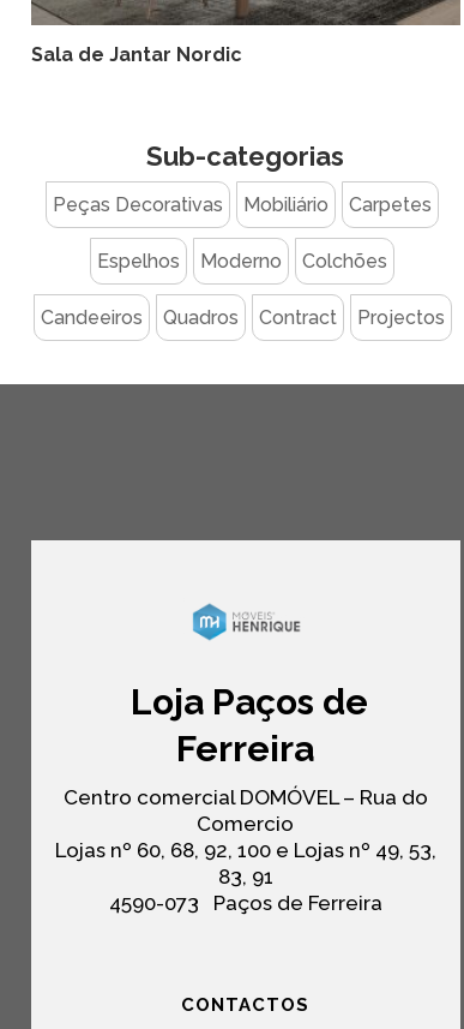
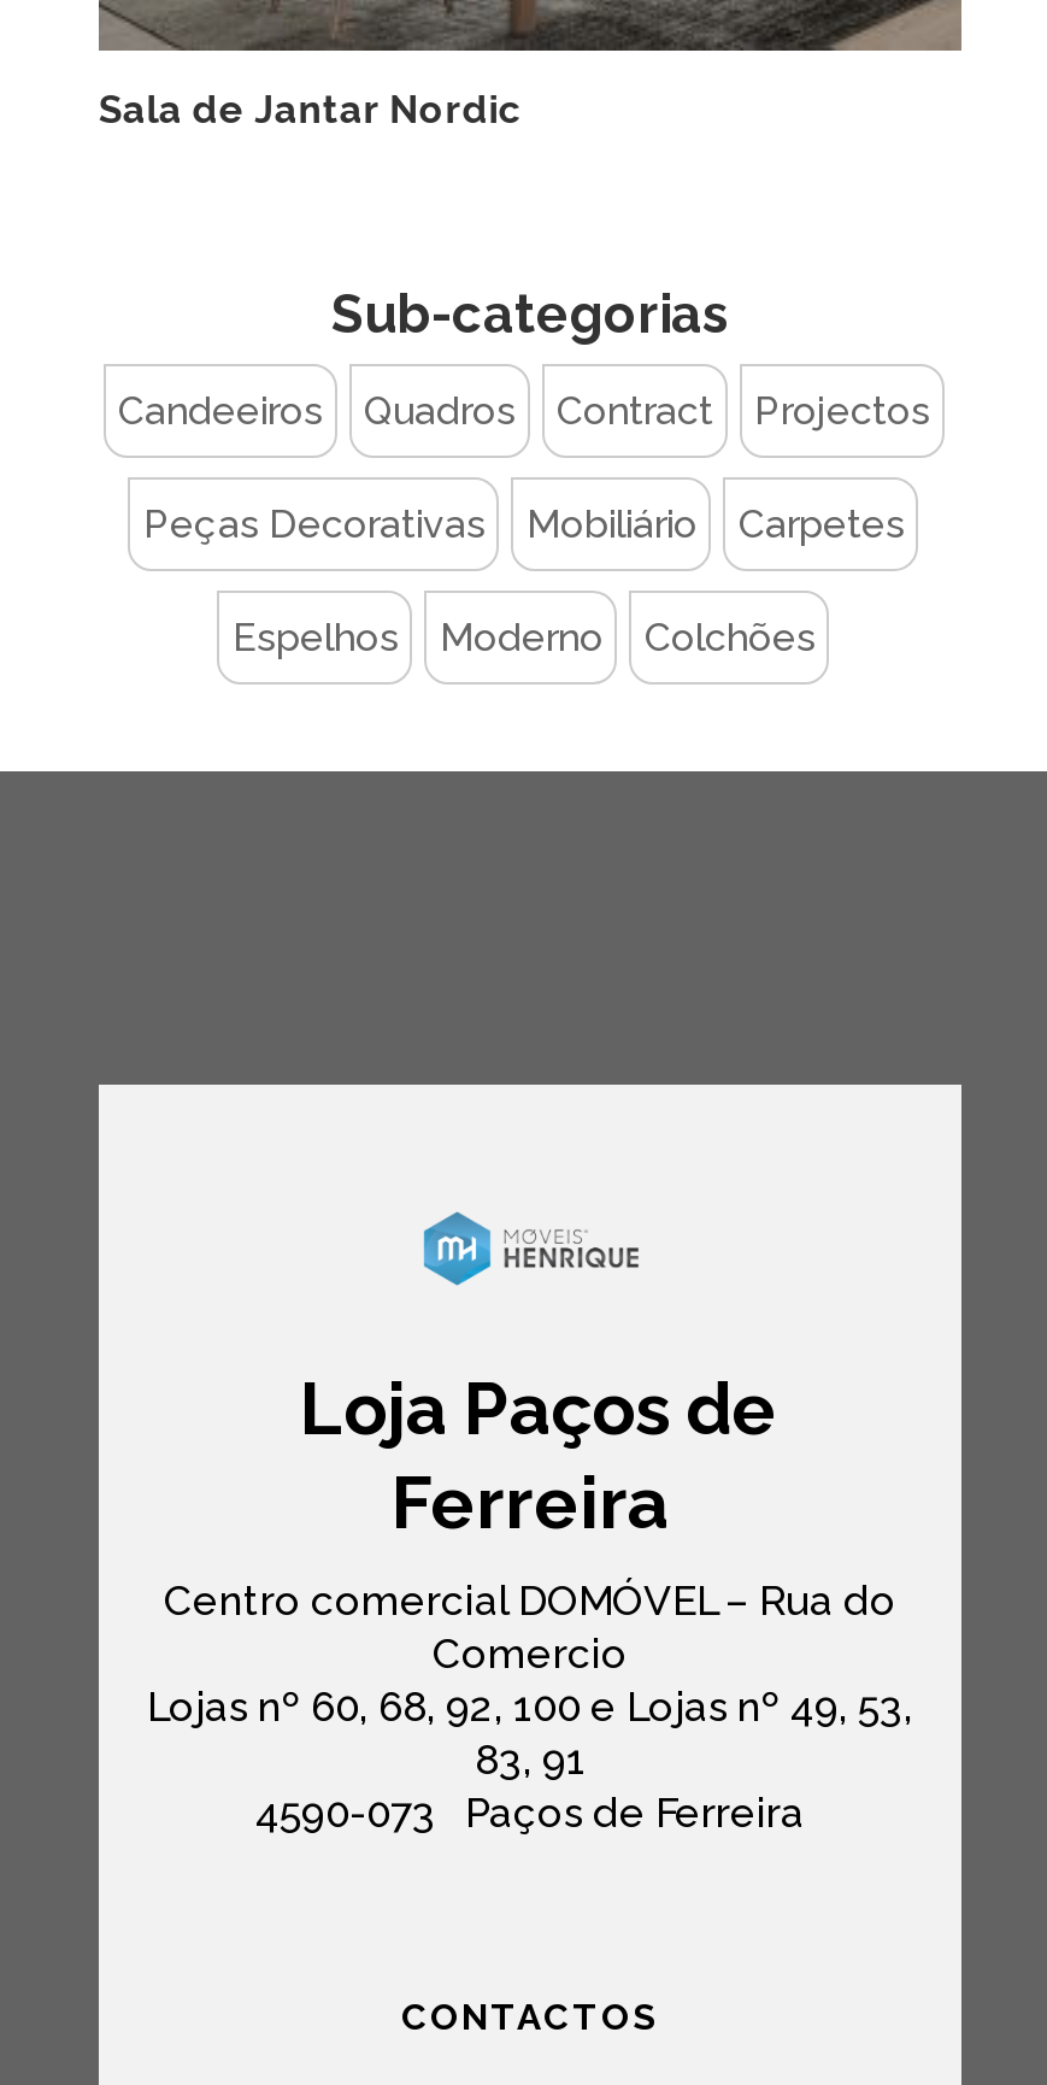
moved [53,194,432,273] -> [143,502,905,661]: Peças Decorativas | Mobiliário | Carpetes | Espelhos | Moderno | Colchões
moved [41,306,445,329] -> [118,389,930,434]: Candeeiros | Quadros | Contract | Projectos

